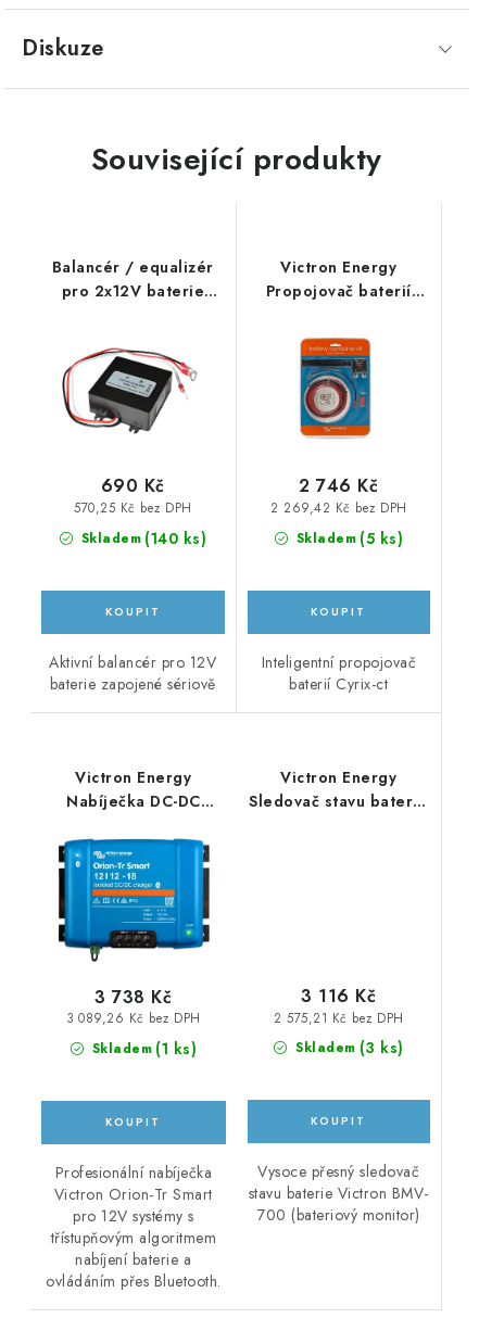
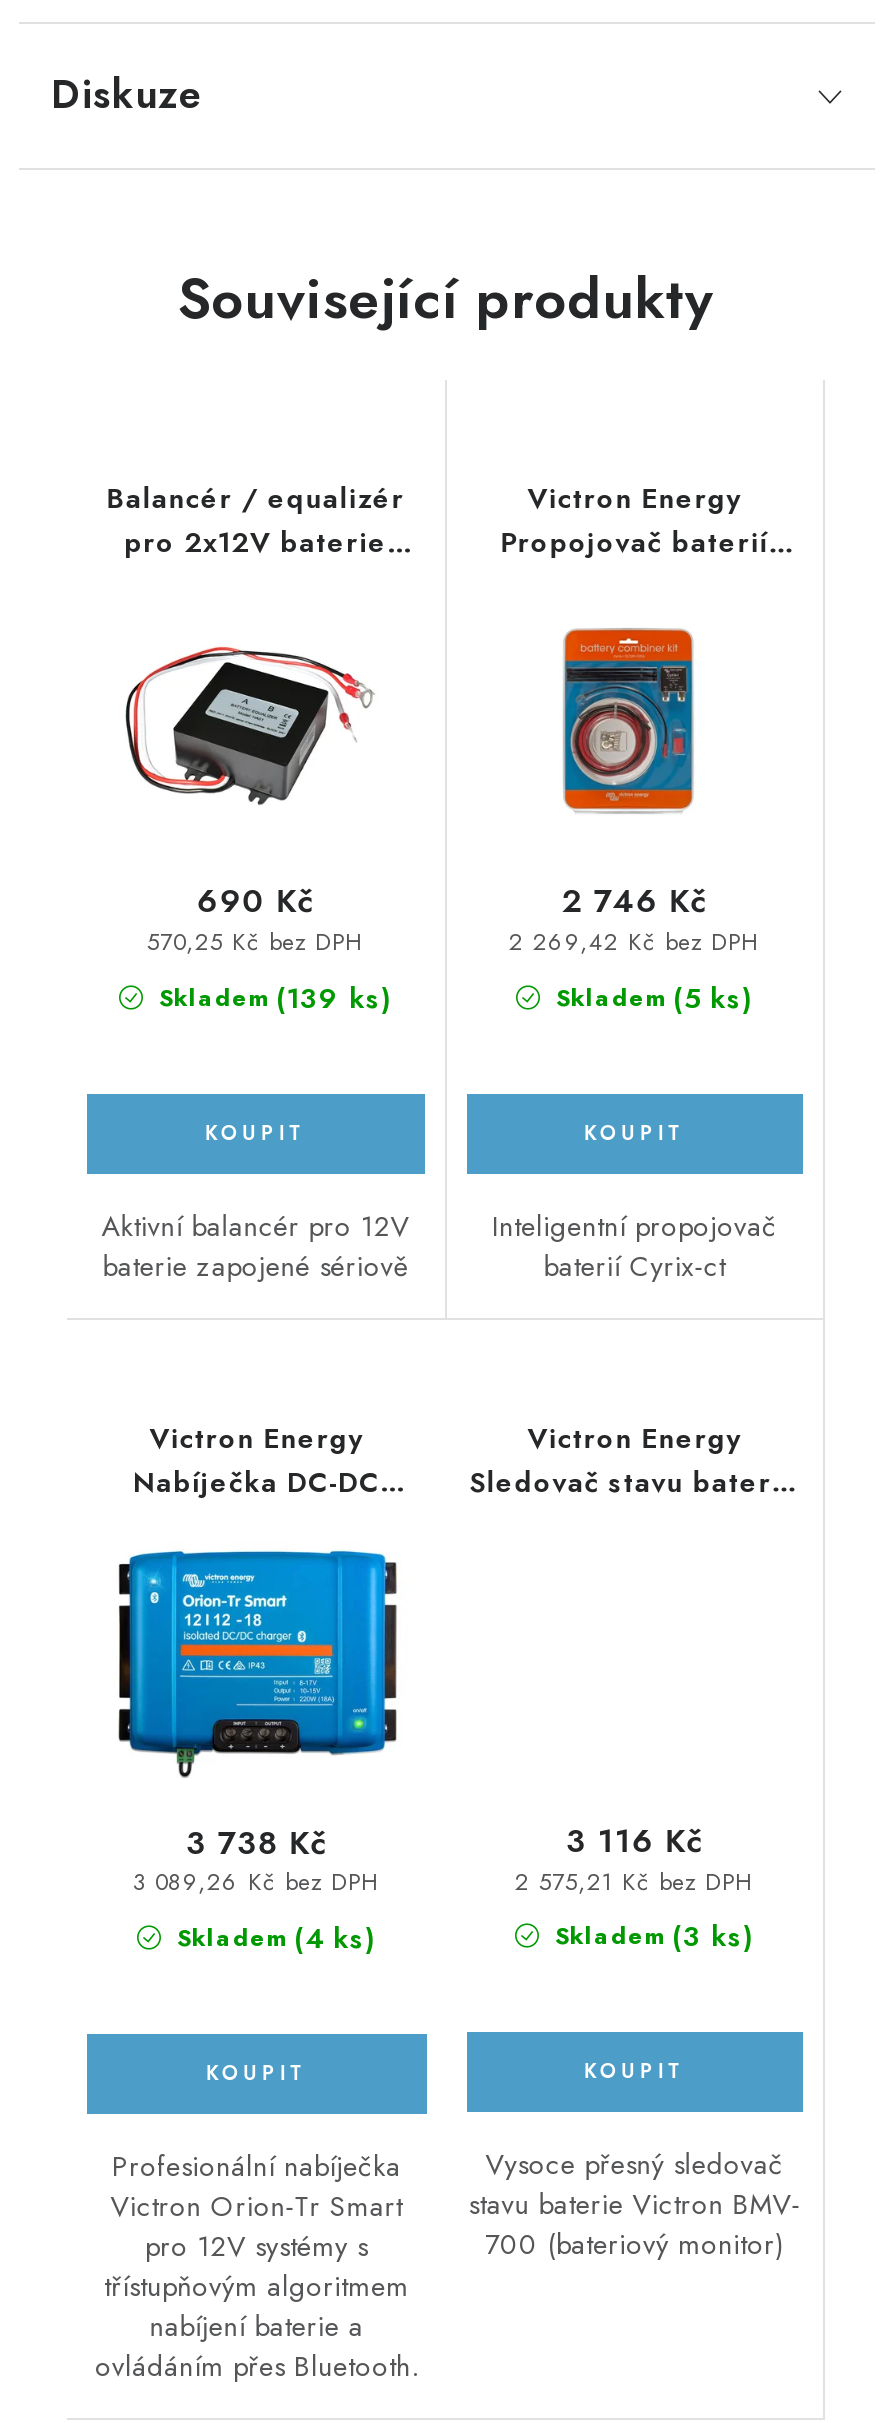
[76,527,206,549] Skladem (140 ks) -> [150,977,392,1017] Skladem (139 ks)
[87,1038,197,1060] Skladem (1 ks) -> [168,1918,376,1958] Skladem (4 ks)

